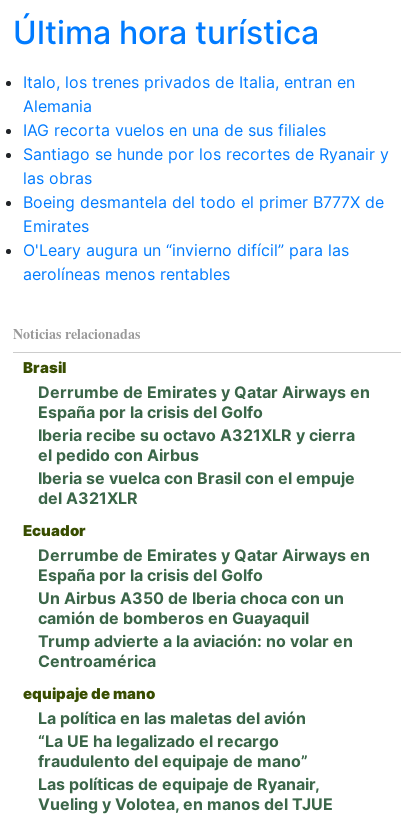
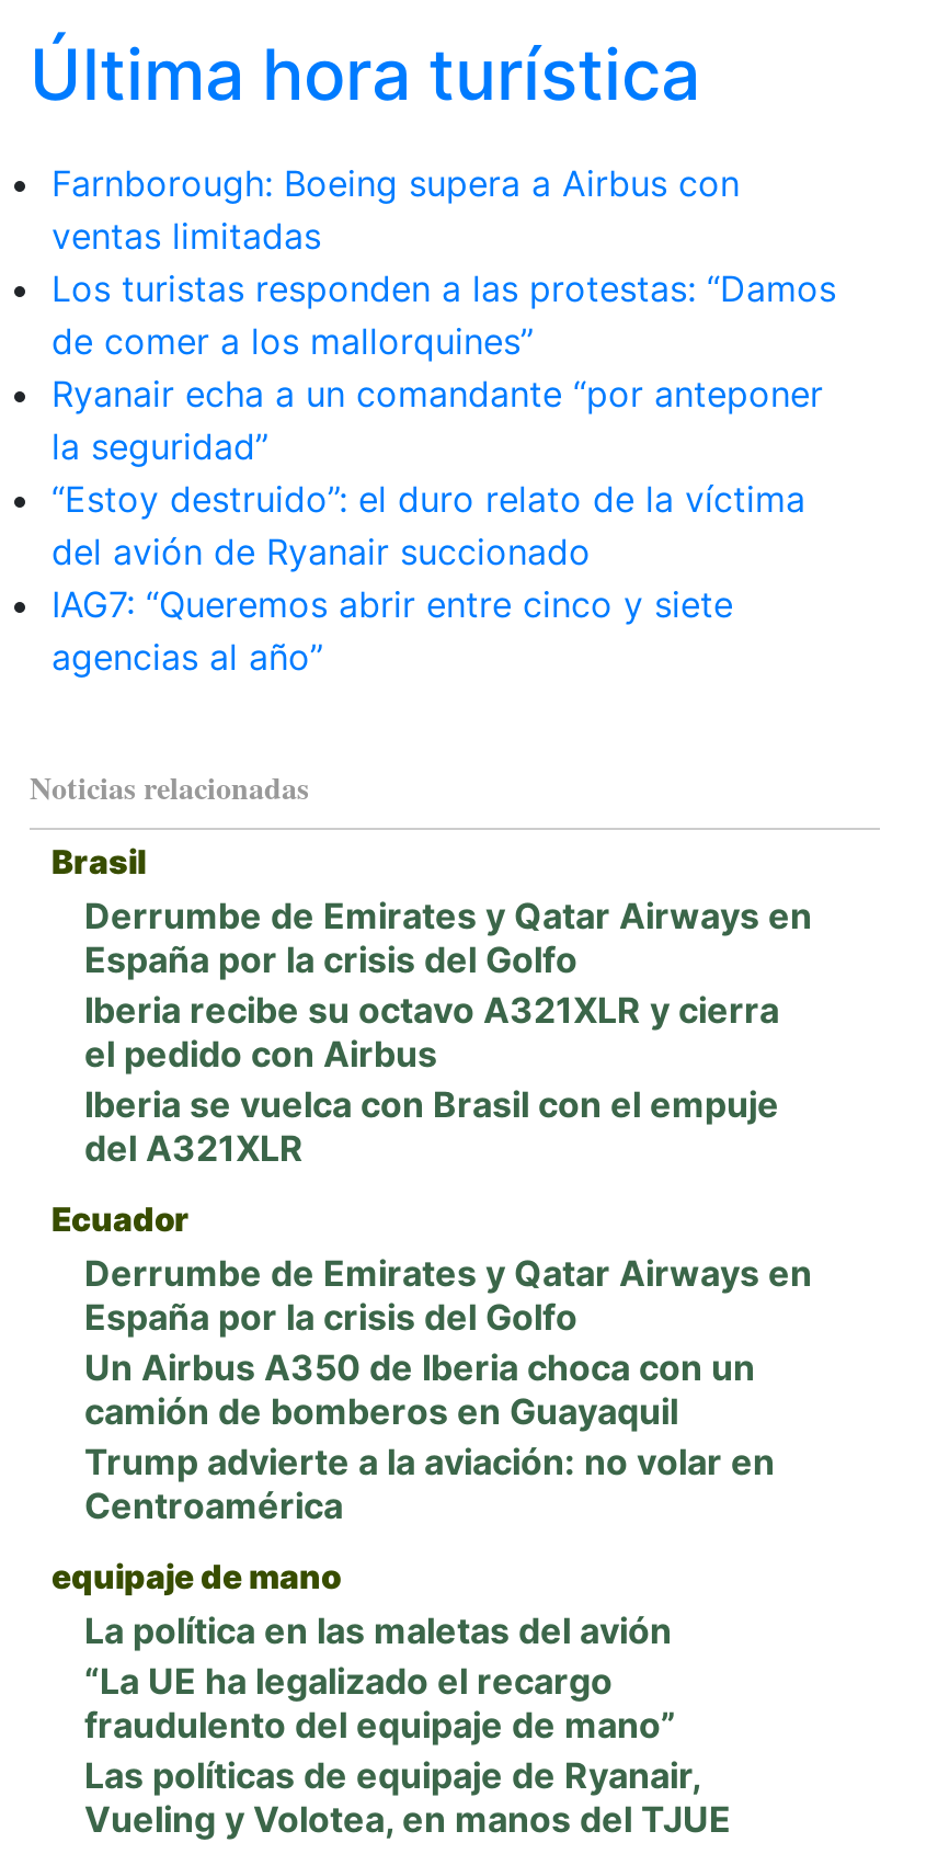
[23,72,389,284] Italo, los trenes privados de Italia, entran en | Alemania | IAG recorta vuelos en una de sus filiales | Santiago se hunde por los recortes de Ryanair y | las obras | Boeing desmantela del todo el primer B777X de | Emirates | O'Leary augura un “invierno difícil” para las | aerolíneas menos rentables -> [52,161,836,679] Farnborough: Boeing supera a Airbus con | ventas limitadas | Los turistas responden a las protestas: “Damos | de comer a los mallorquines” | Ryanair echa a un comandante “por anteponer | la seguridad” | “Estoy destruido”: el duro relato de la víctima | del avión de Ryanair succionado | IAG7: “Queremos abrir entre cinco y siete | agencias al año”

